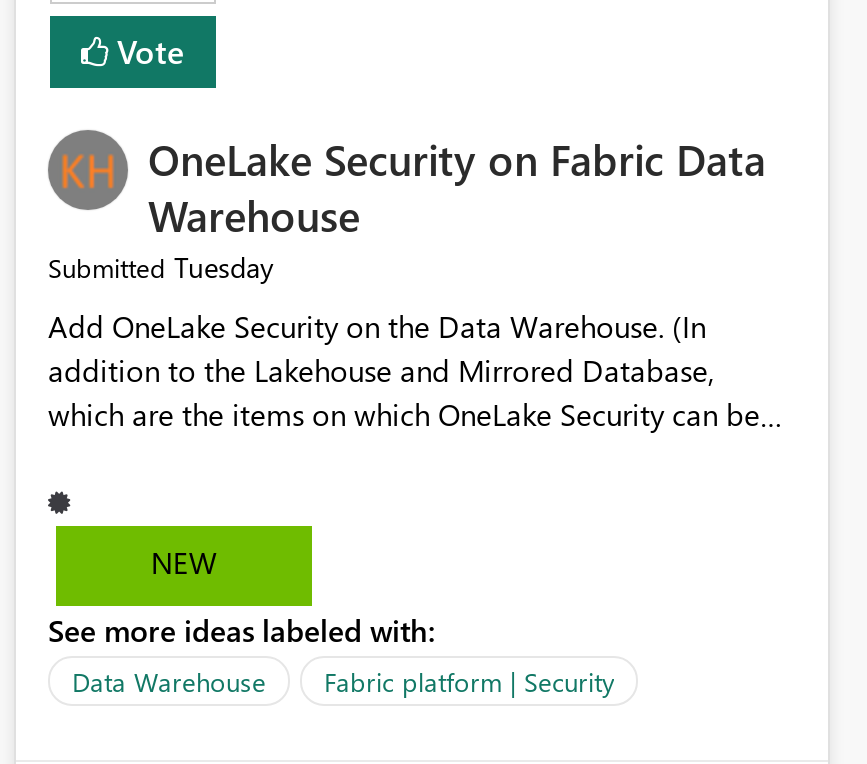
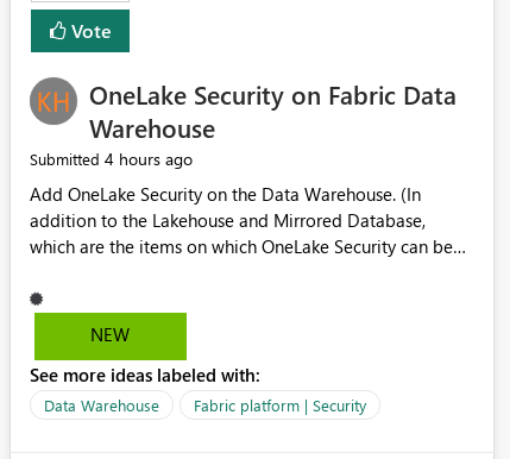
[48,249,274,287] Submitted Tuesday -> [30,148,193,171] Submitted 4 hours ago

